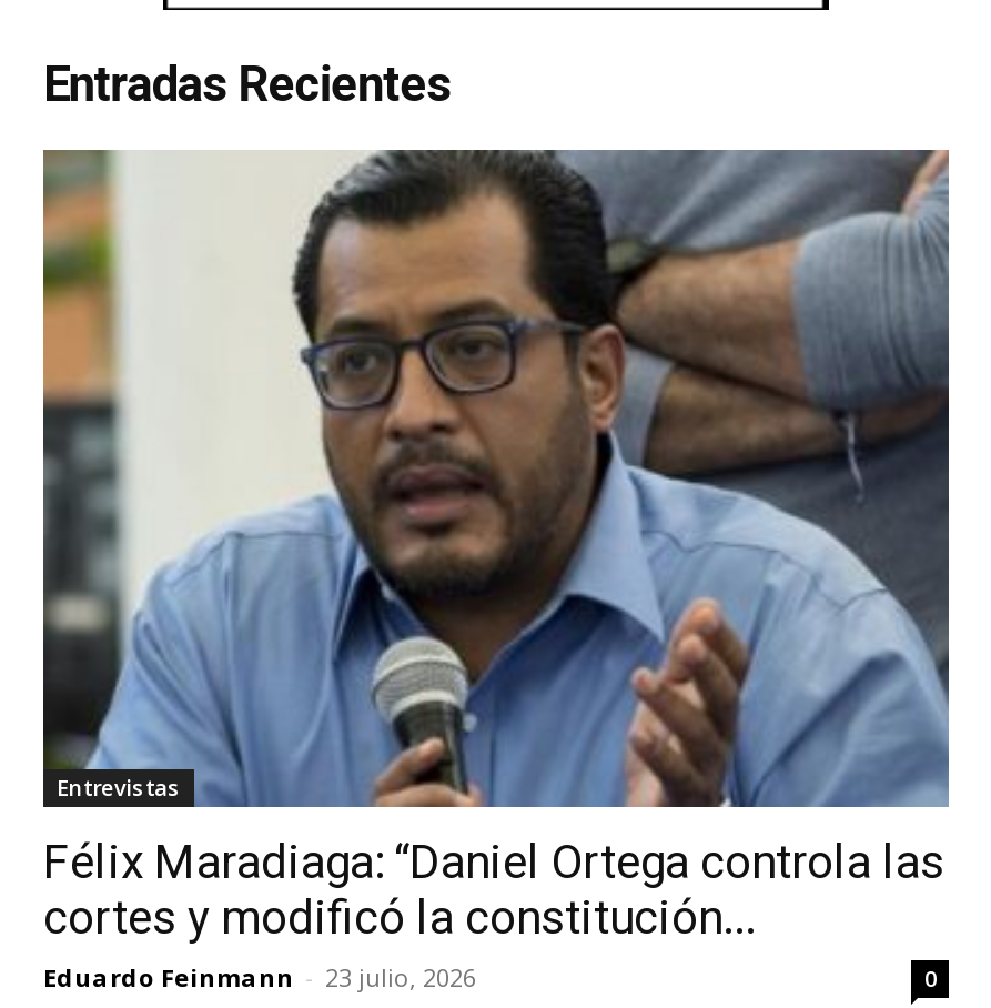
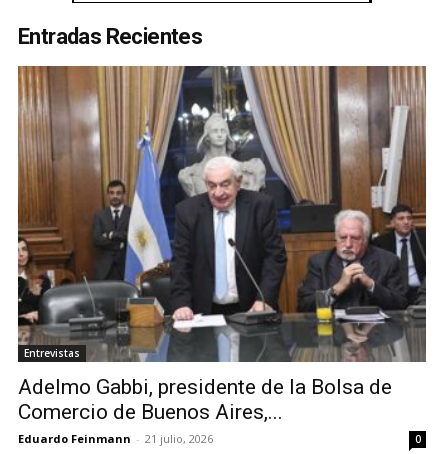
[41,148,951,993] [image] | Félix Maradiaga: “Daniel Ortega controla las | cortes y modificó la constitución... | Eduardo Feinmann - 23 julio, 2026 -> [17,65,427,446] [image] | Adelmo Gabbi, presidente de la Bolsa de | Comercio de Buenos Aires,... | Eduardo Feinmann - 21 julio, 2026

